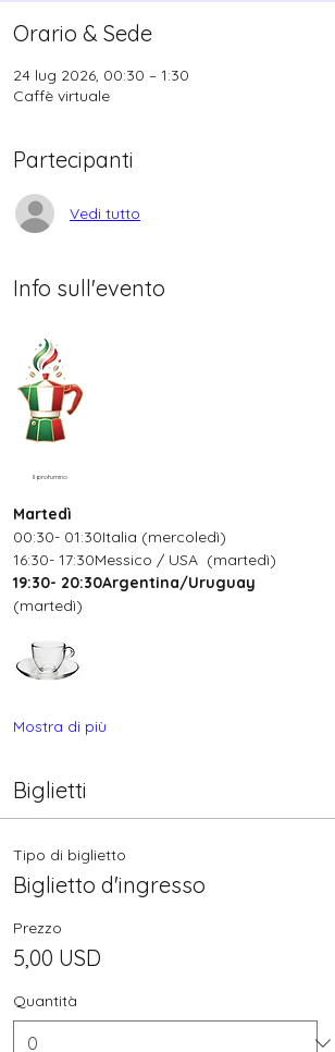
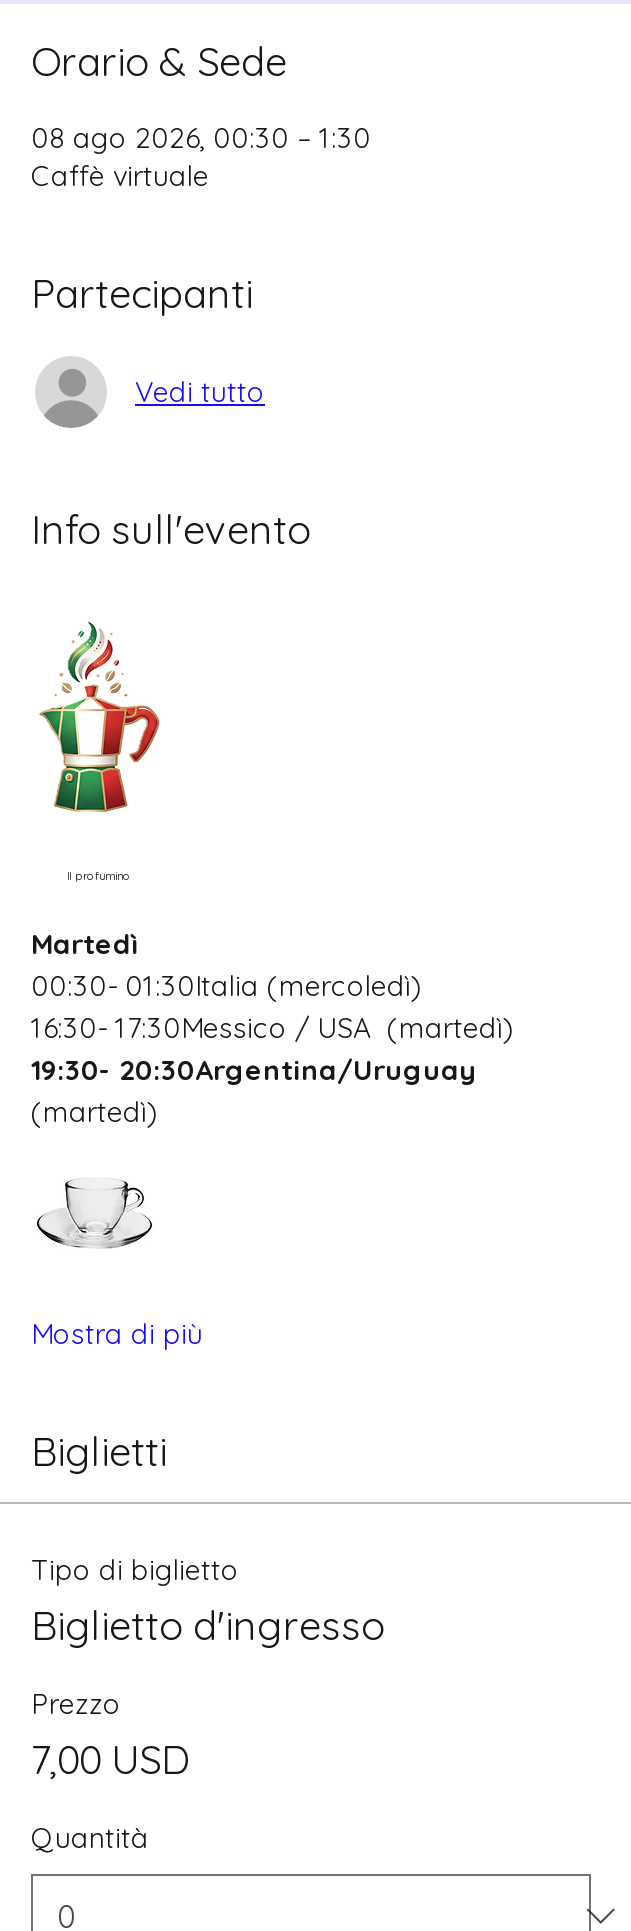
[13,65,189,85] 24 lug 2026, 00:30 – 1:30 -> [31,120,371,156] 08 ago 2026, 00:30 – 1:30
[13,944,101,971] 5,00 USD -> [31,1734,189,1784] 7,00 USD

